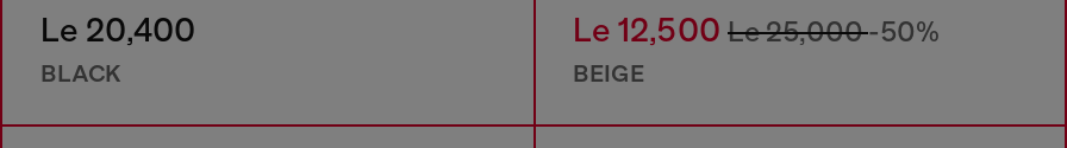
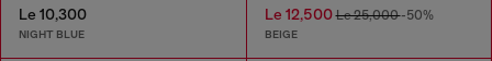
[40,11,195,88] Le 20,400 | BLACK -> [19,6,87,41] Le 10,300 | NIGHT BLUE

